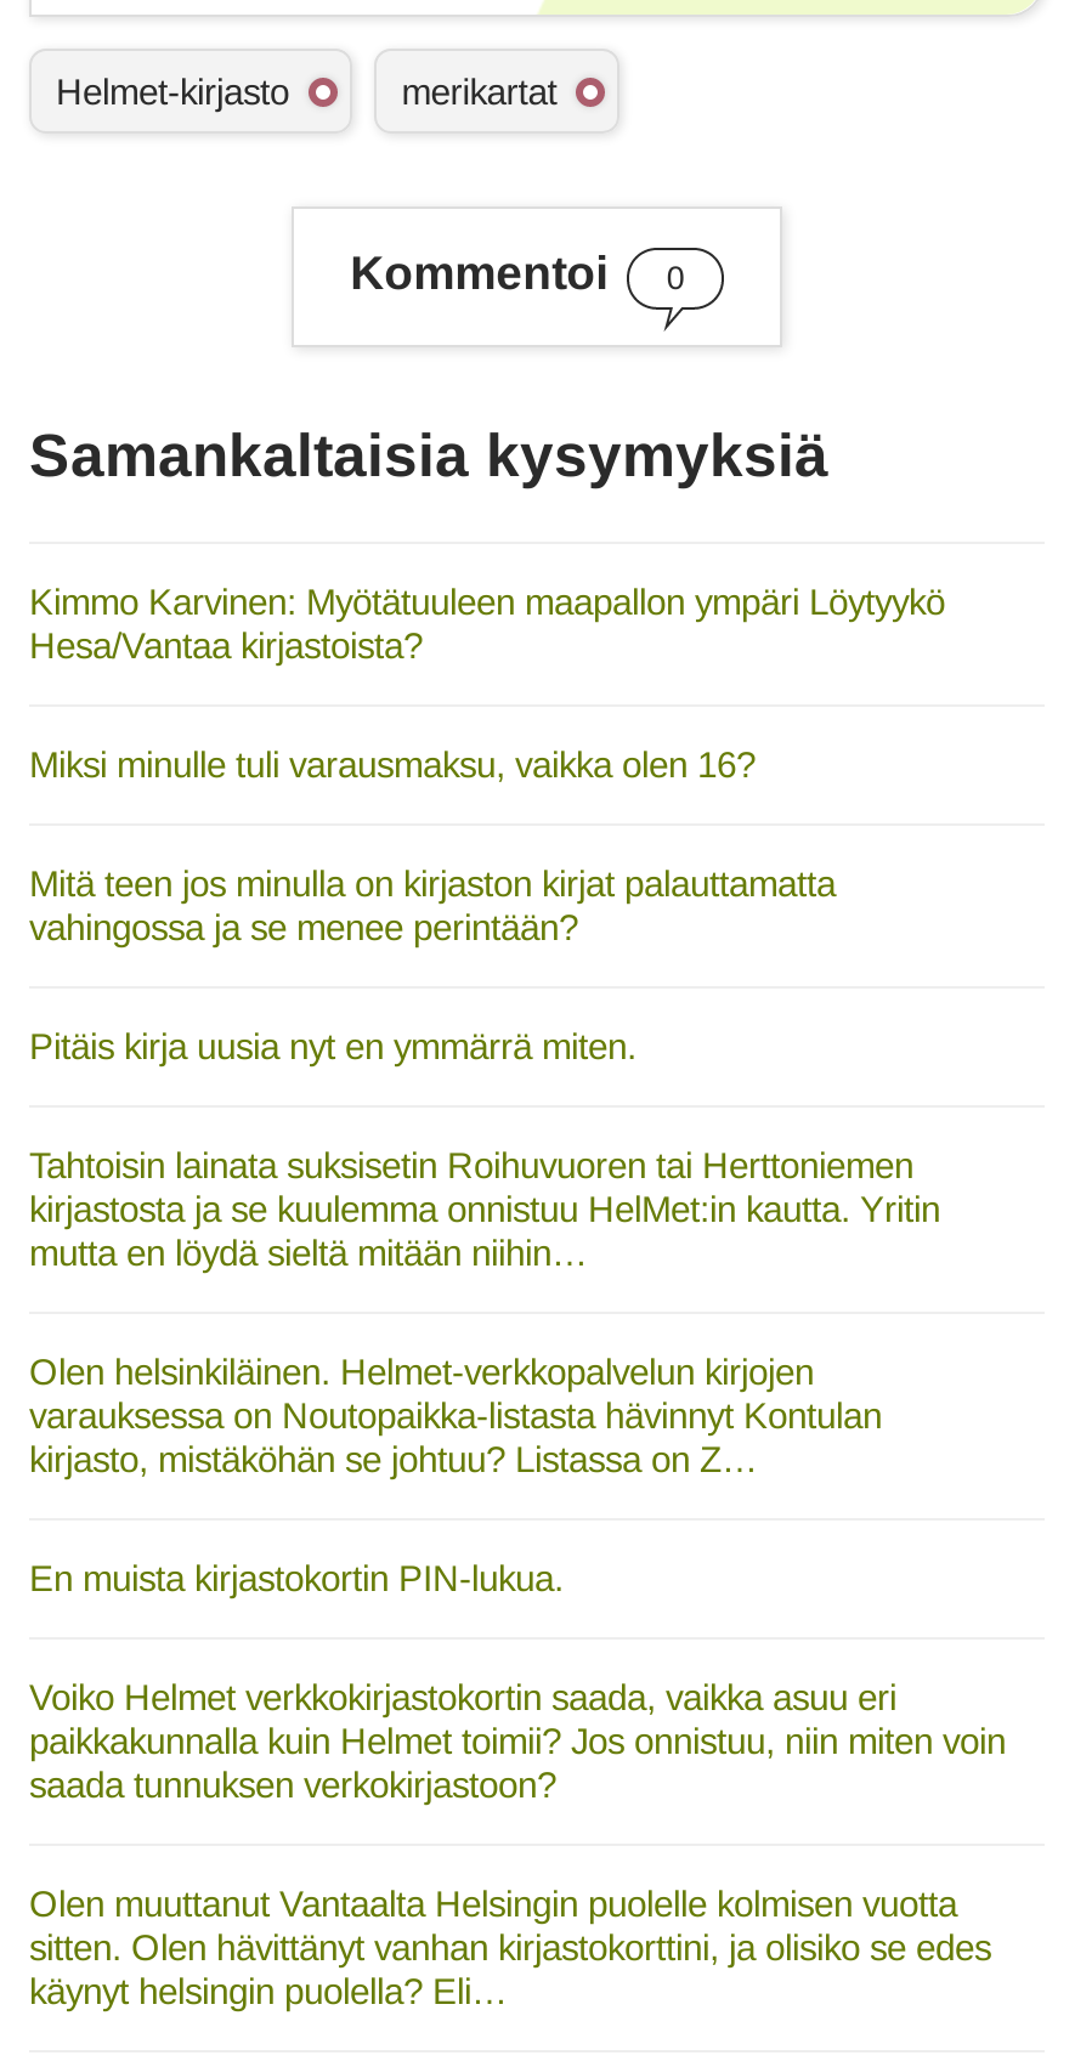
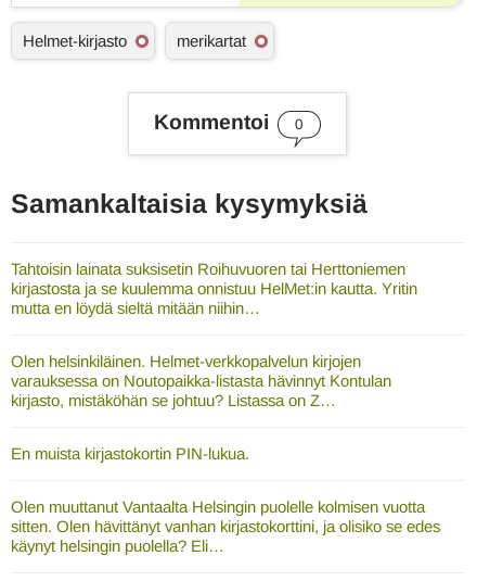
[29,582,945,1067] Kimmo Karvinen: Myötätuuleen maapallon ympäri Löytyykö | Hesa/Vantaa kirjastoista? | Miksi minulle tuli varausmaksu, vaikka olen 16? | Mitä teen jos minulla on kirjaston kirjat palauttamatta | vahingossa ja se menee perintään? | Pitäis kirja uusia nyt en ymmärrä miten. -> none
[29,1676,1006,1805] Voiko Helmet verkkokirjastokortin saada, vaikka asuu eri | paikkakunnalla kuin Helmet toimii? Jos onnistuu, niin miten voin | saada tunnuksen verkokirjastoon? -> none

